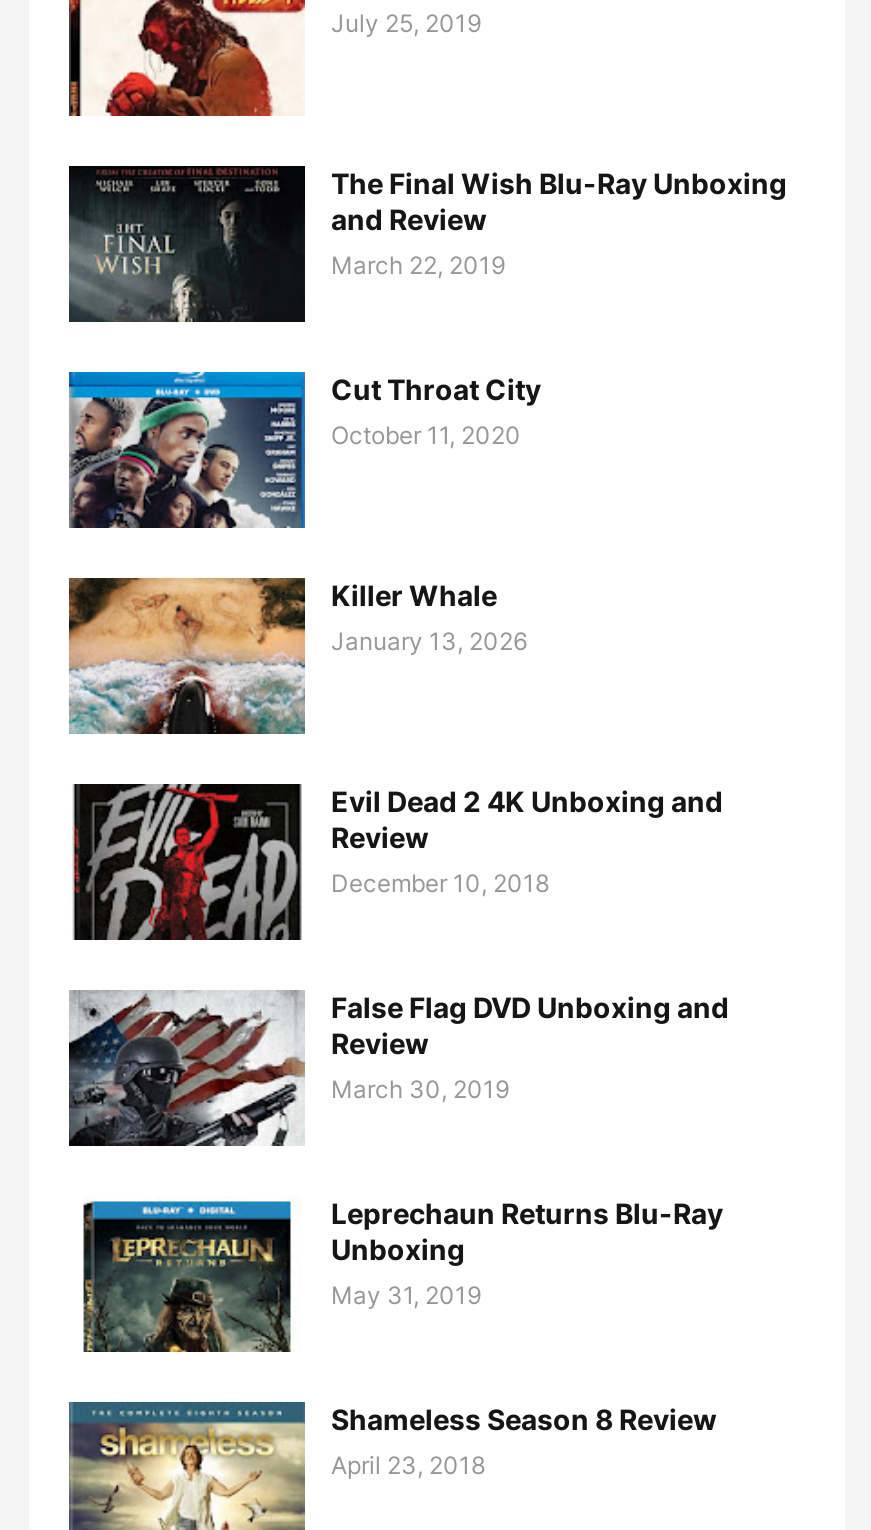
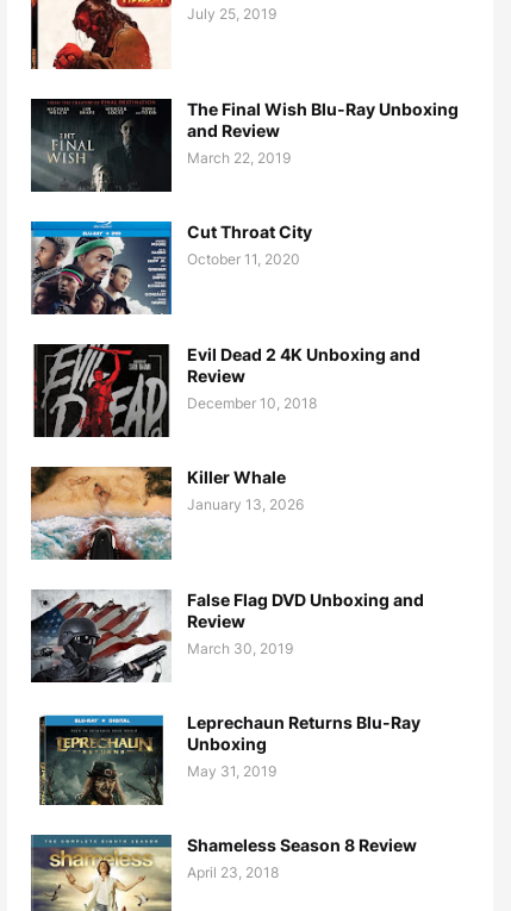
moved [67,576,527,734] -> [30,467,304,561]: [image] | Killer Whale | January 13, 2026
moved [69,780,723,944] -> [31,342,420,439]: [image] | Evil Dead 2 4K Unboxing and | Review | December 10, 2018

